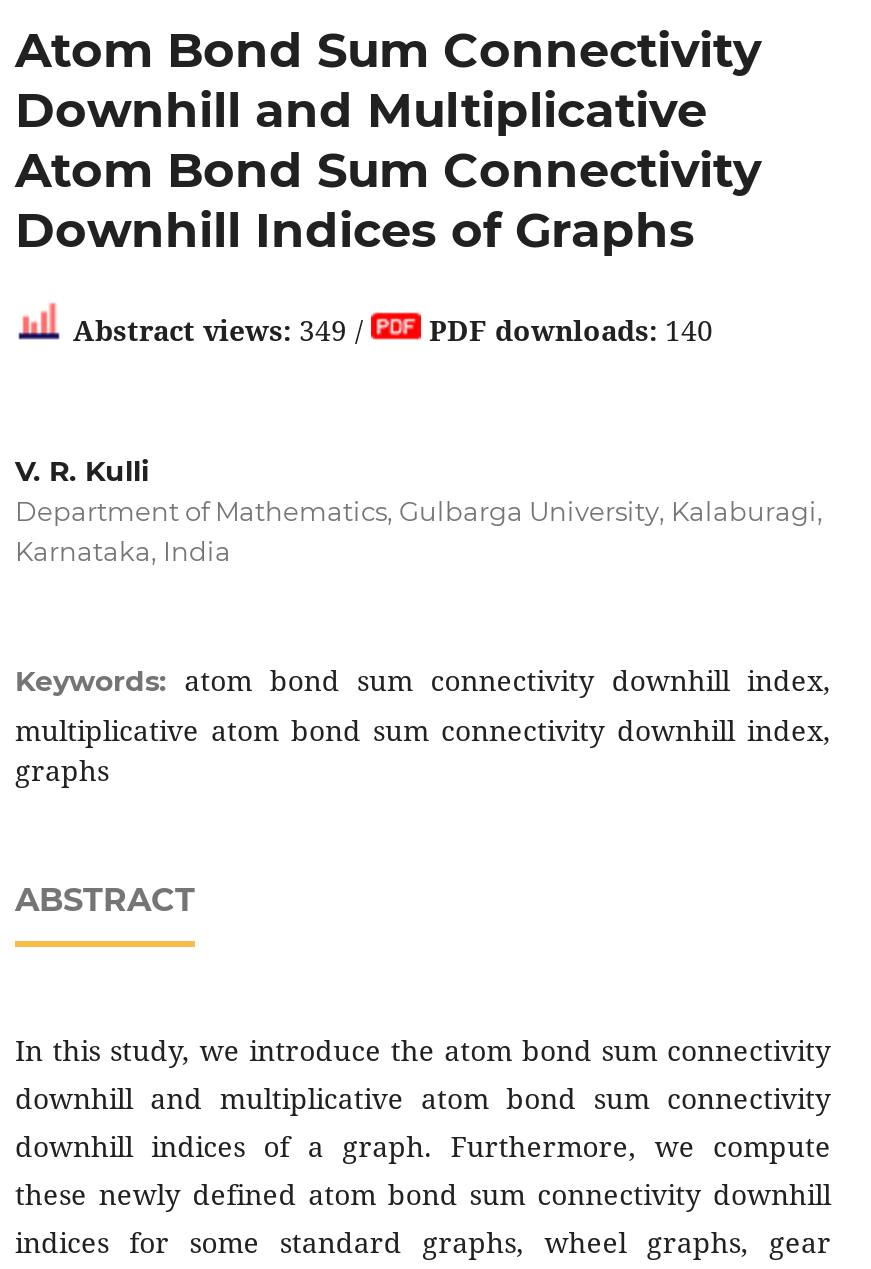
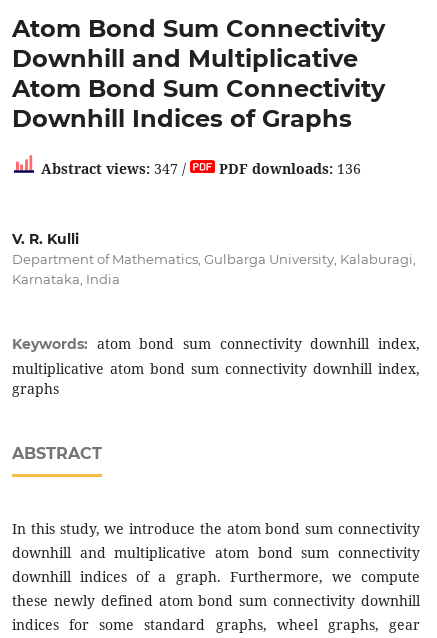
[73,311,371,349] Abstract views: 349 / -> [41,159,190,178] Abstract views: 347 /
[429,311,713,349] PDF downloads: 140 -> [219,159,361,178] PDF downloads: 136

